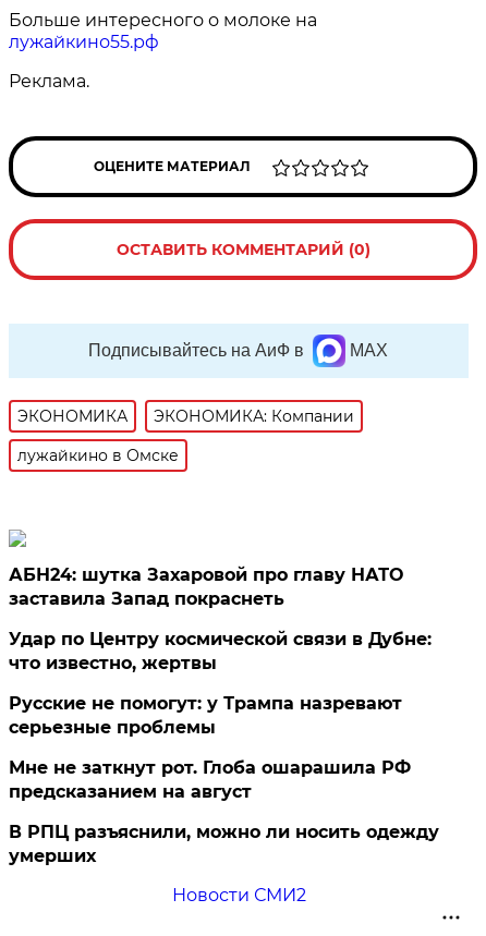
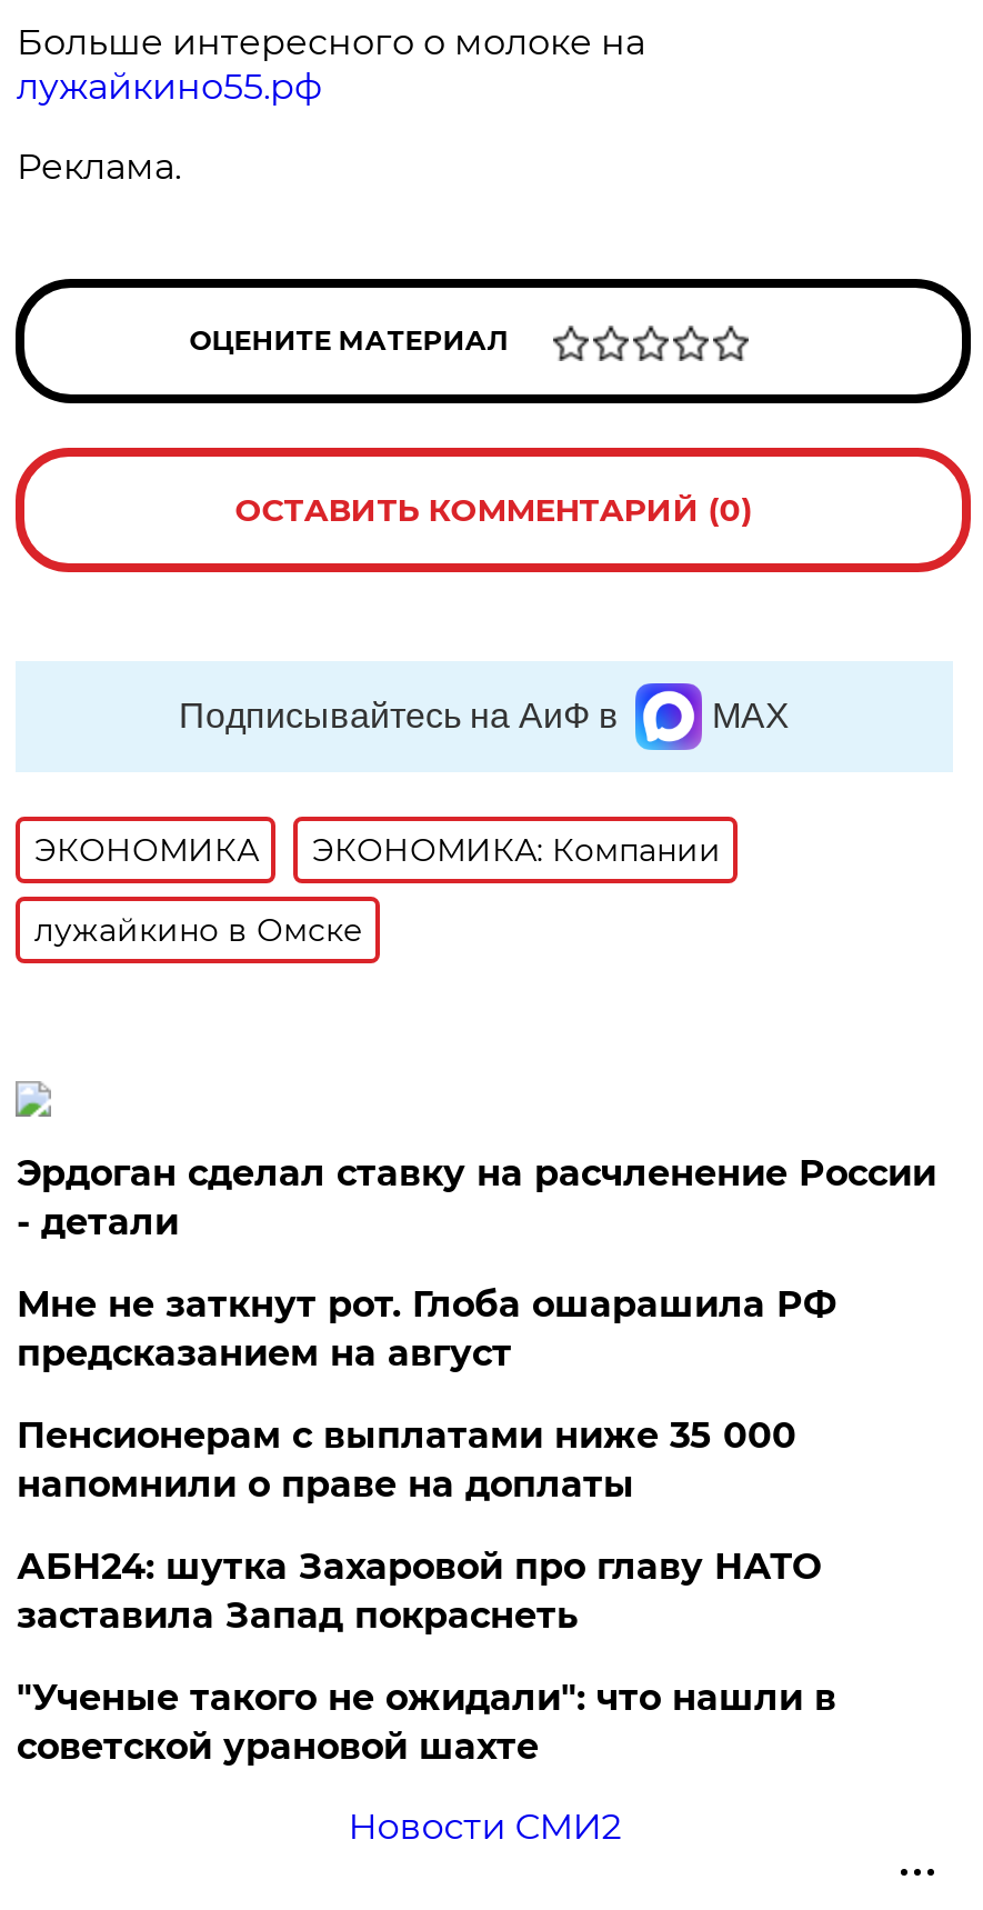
none -> [16,1152,936,1505] Эрдоган сделал ставку на расчленение России | - детали | Пенсионерам с выплатами ниже 35 000 | напомнили о праве на доплаты
moved [9,564,404,609] -> [16,1545,821,1636]: АБН24: шутка Захаровой про главу НАТО | заставила Запад покраснеть
[9,629,440,866] Удар по Центру космической связи в Дубне: | что известно, жертвы | Русские не помогут: у Трампа назревают | серьезные проблемы | В РПЦ разъяснили, можно ли носить одежду | умерших -> [16,1676,836,1768] "Ученые такого не ожидали": что нашли в | советской урановой шахте
moved [9,757,411,802] -> [16,1283,836,1374]: Мне не заткнут рот. Глоба ошарашила РФ | предсказанием на август

